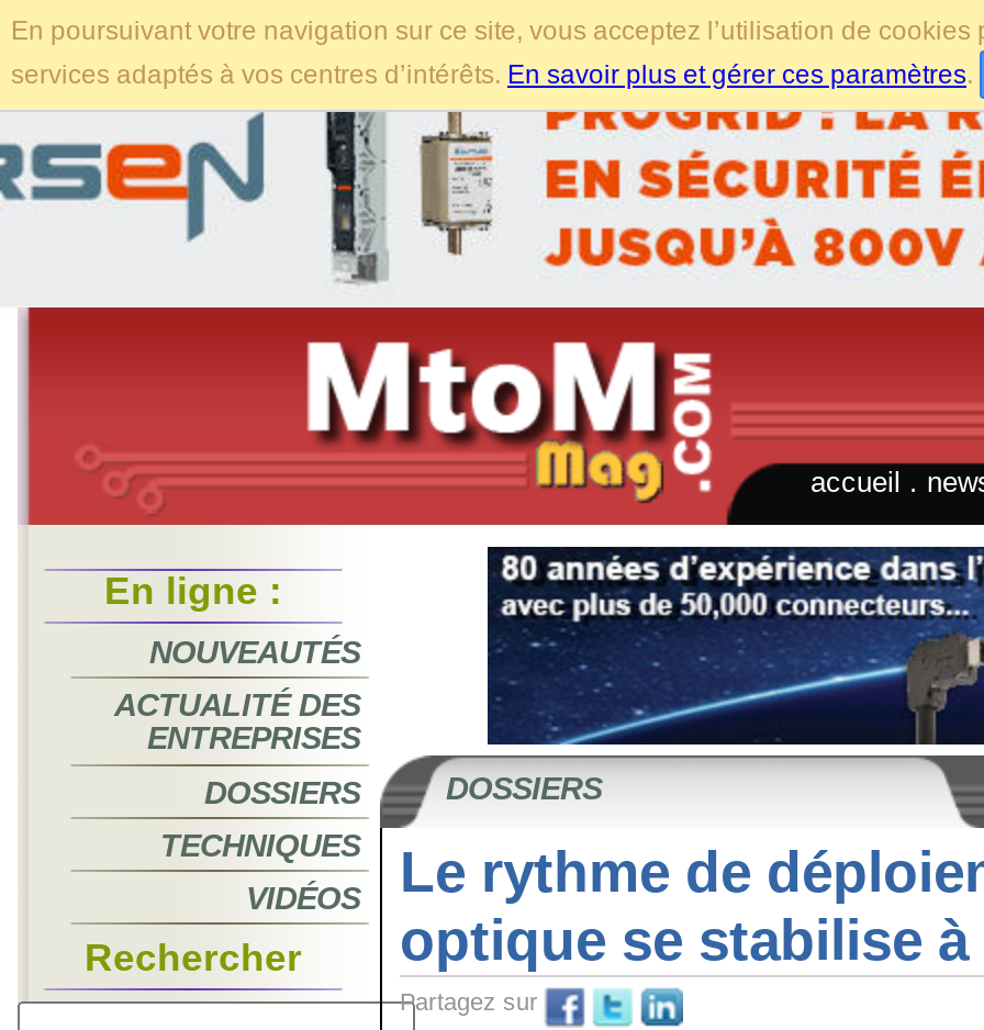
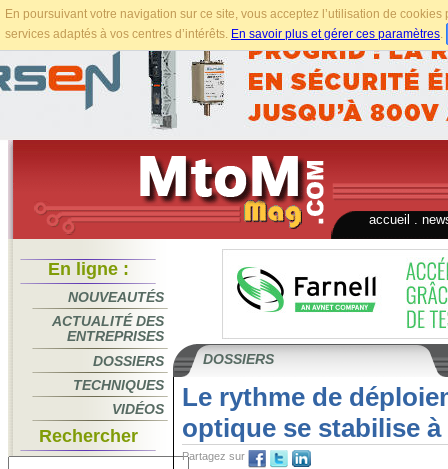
[485,545,977,747] [image] -> [222,249,445,339] [image]

